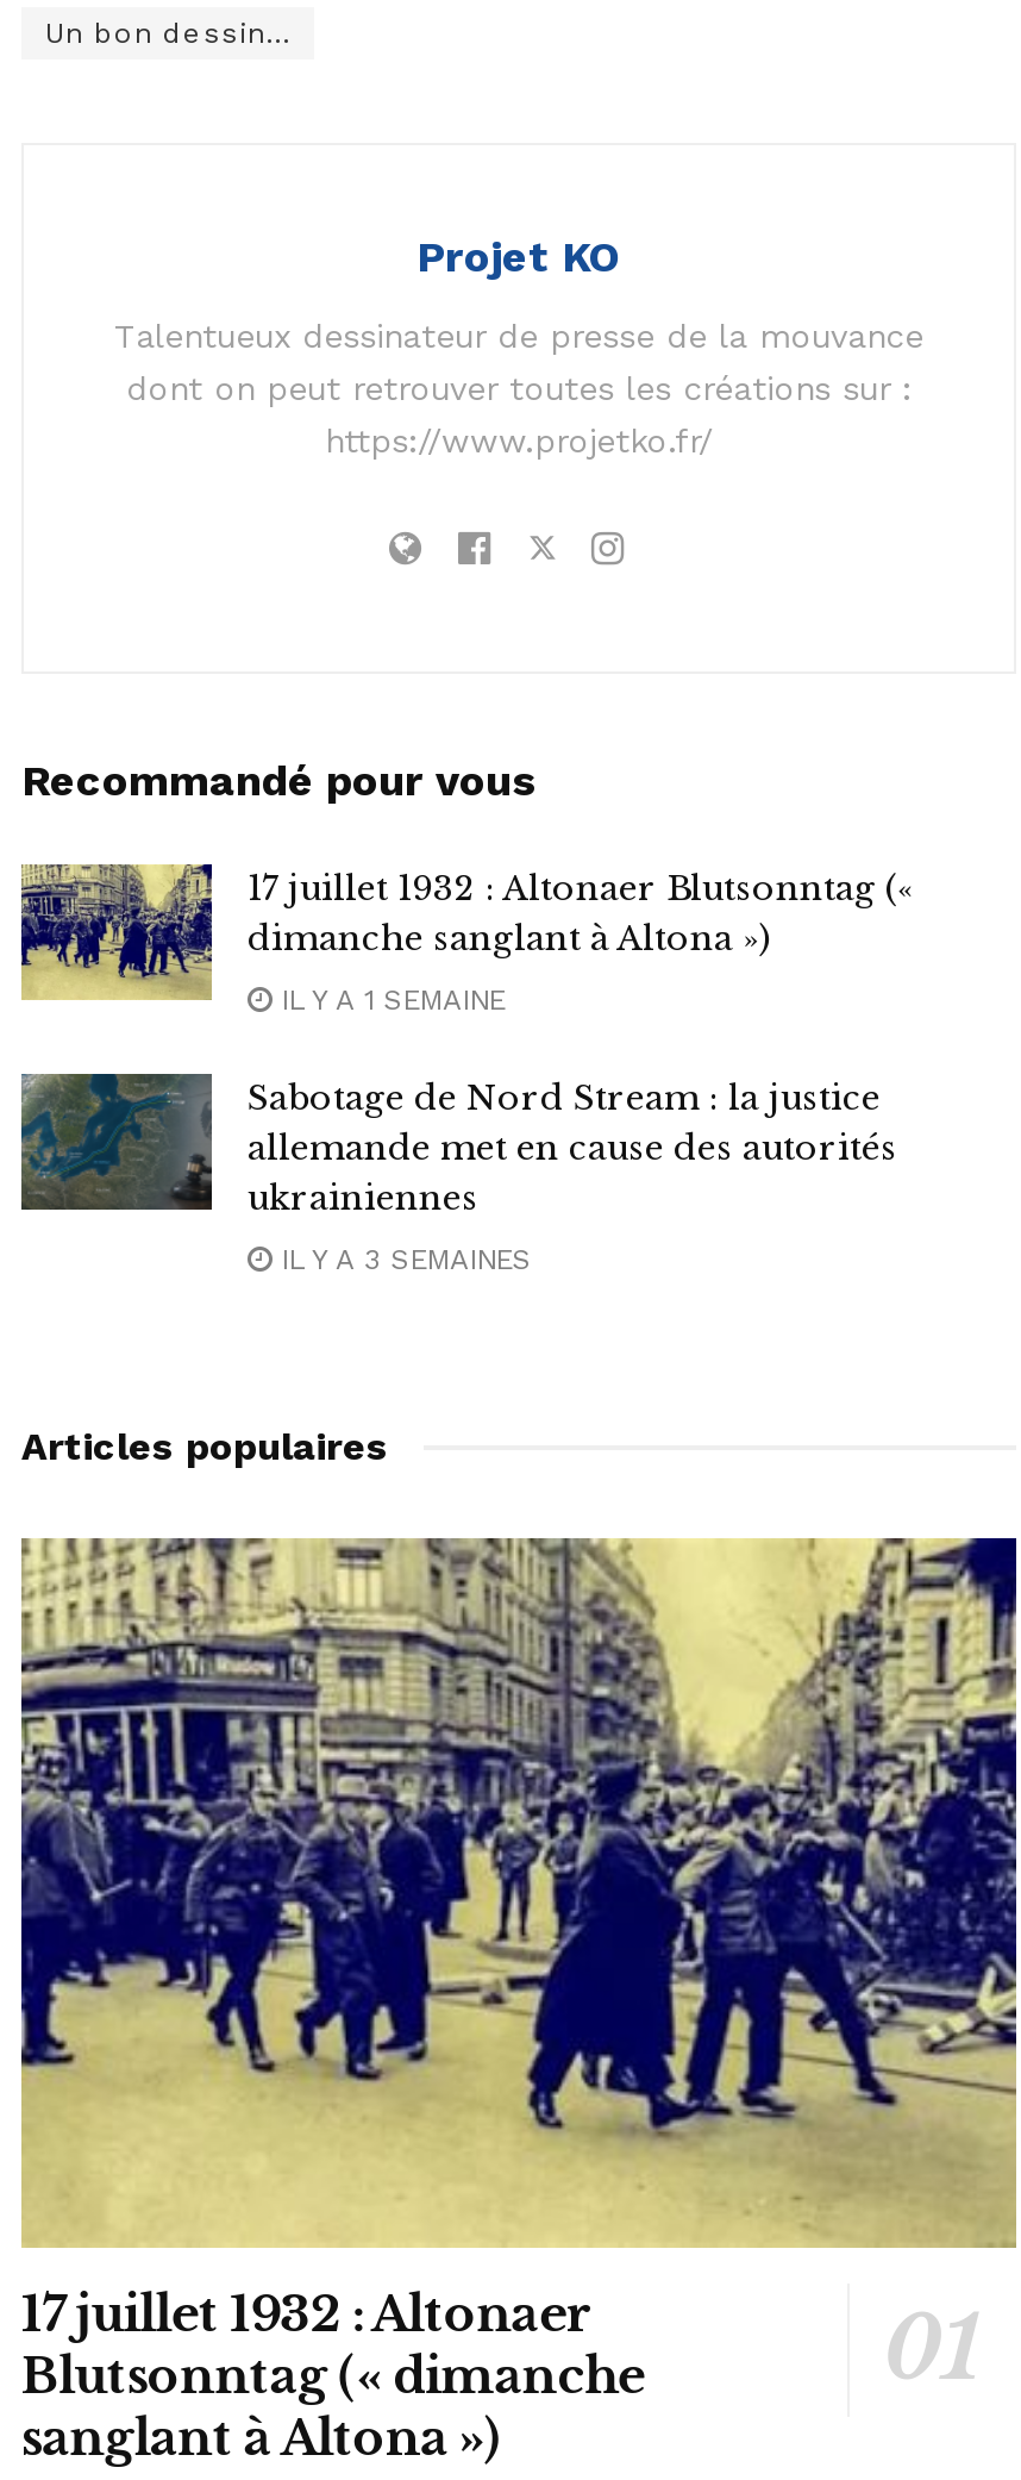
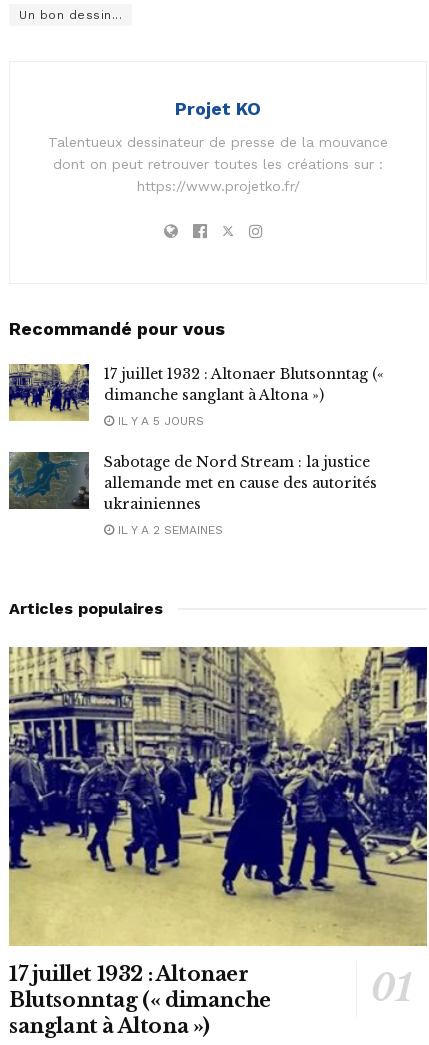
[271,983,505,1016] IL Y A 1 SEMAINE -> [114,414,204,428] IL Y A 5 JOURS
[271,1242,531,1276] IL Y A 3 SEMAINES -> [114,523,223,537] IL Y A 2 SEMAINES

